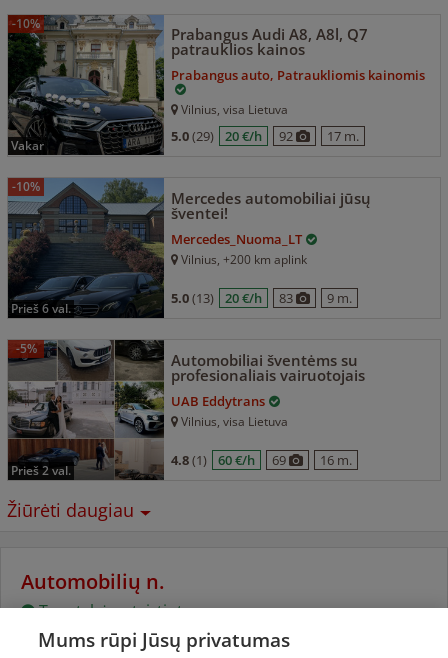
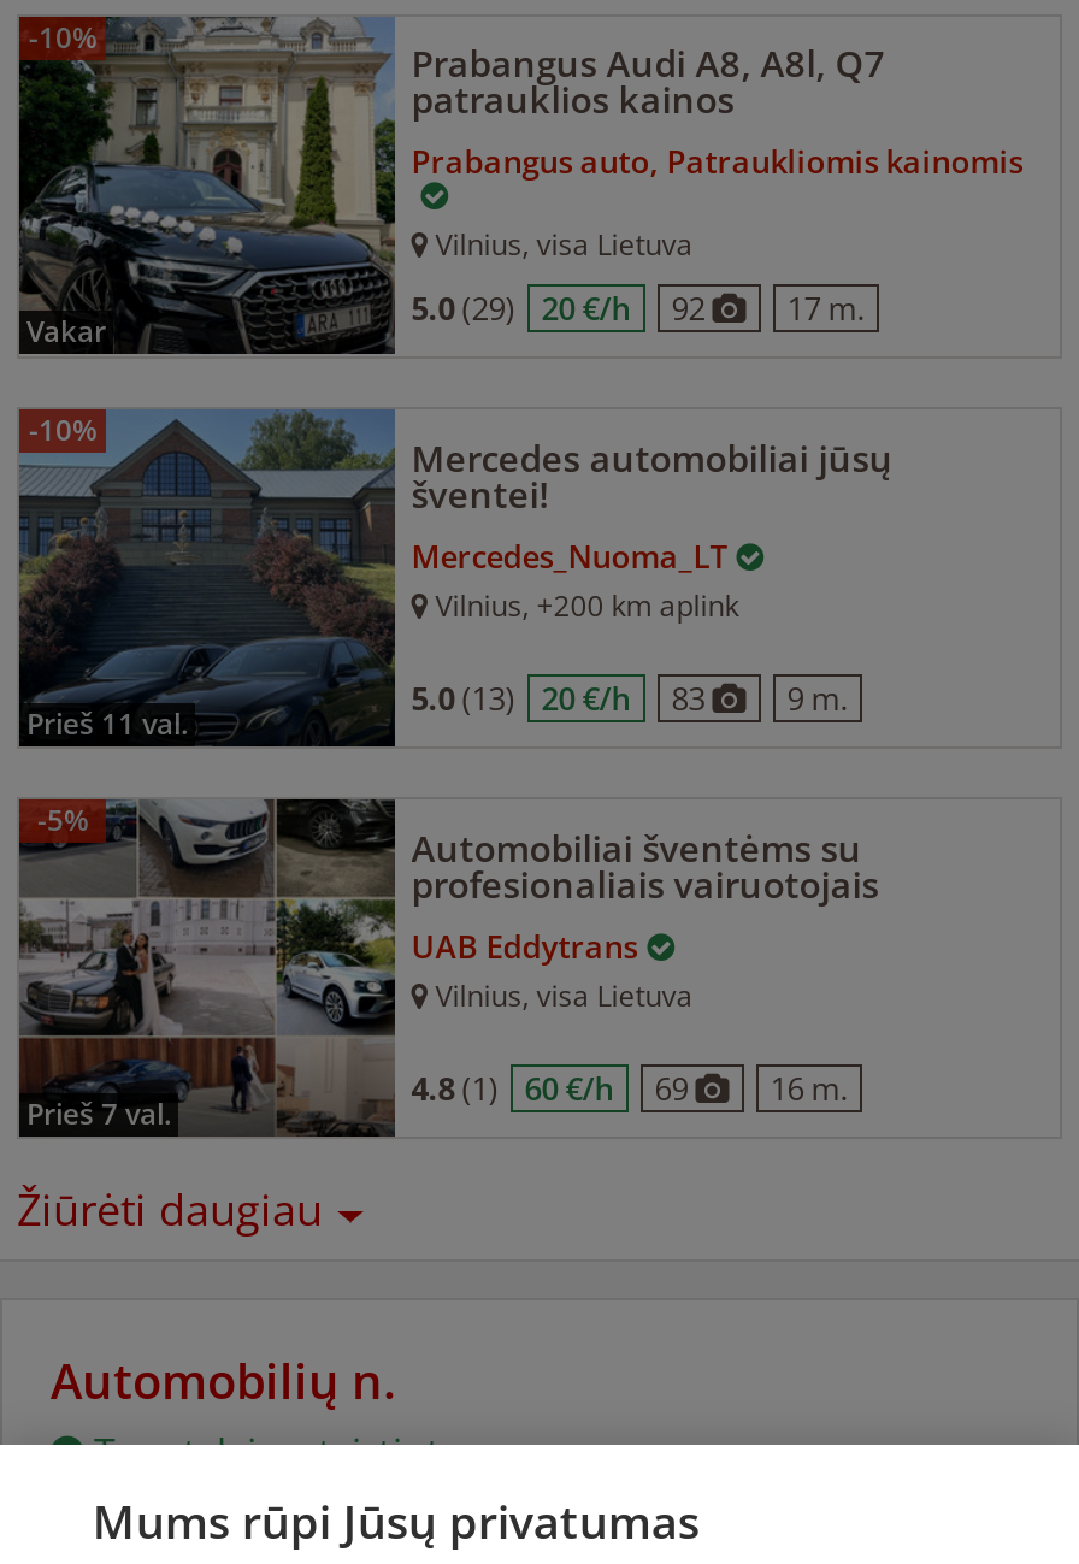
[18,300,71,317] prieš 6 val. -> [43,704,188,745] prieš 11 val.
[18,462,71,479] prieš 2 val. -> [43,1094,171,1135] prieš 7 val.

